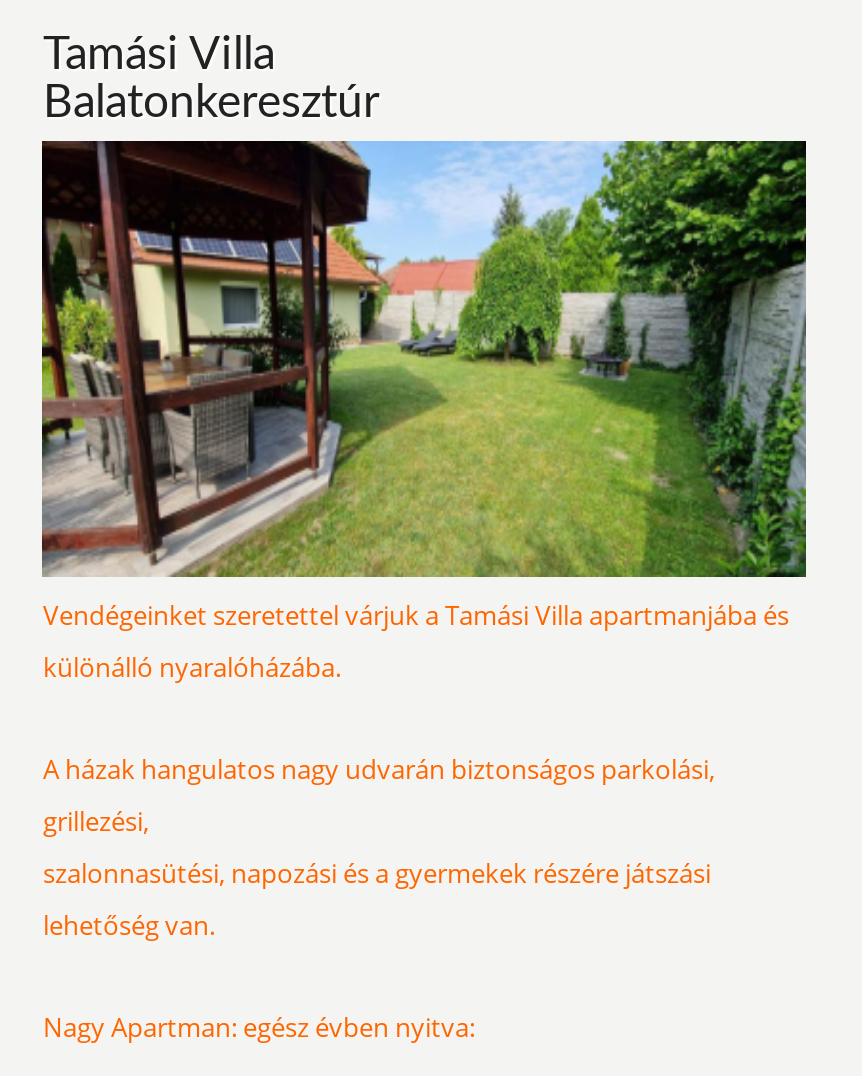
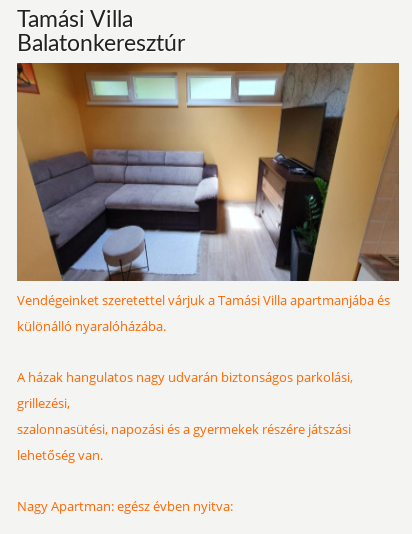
[40,139,808,579] [image] -> [16,62,400,282] [image]

